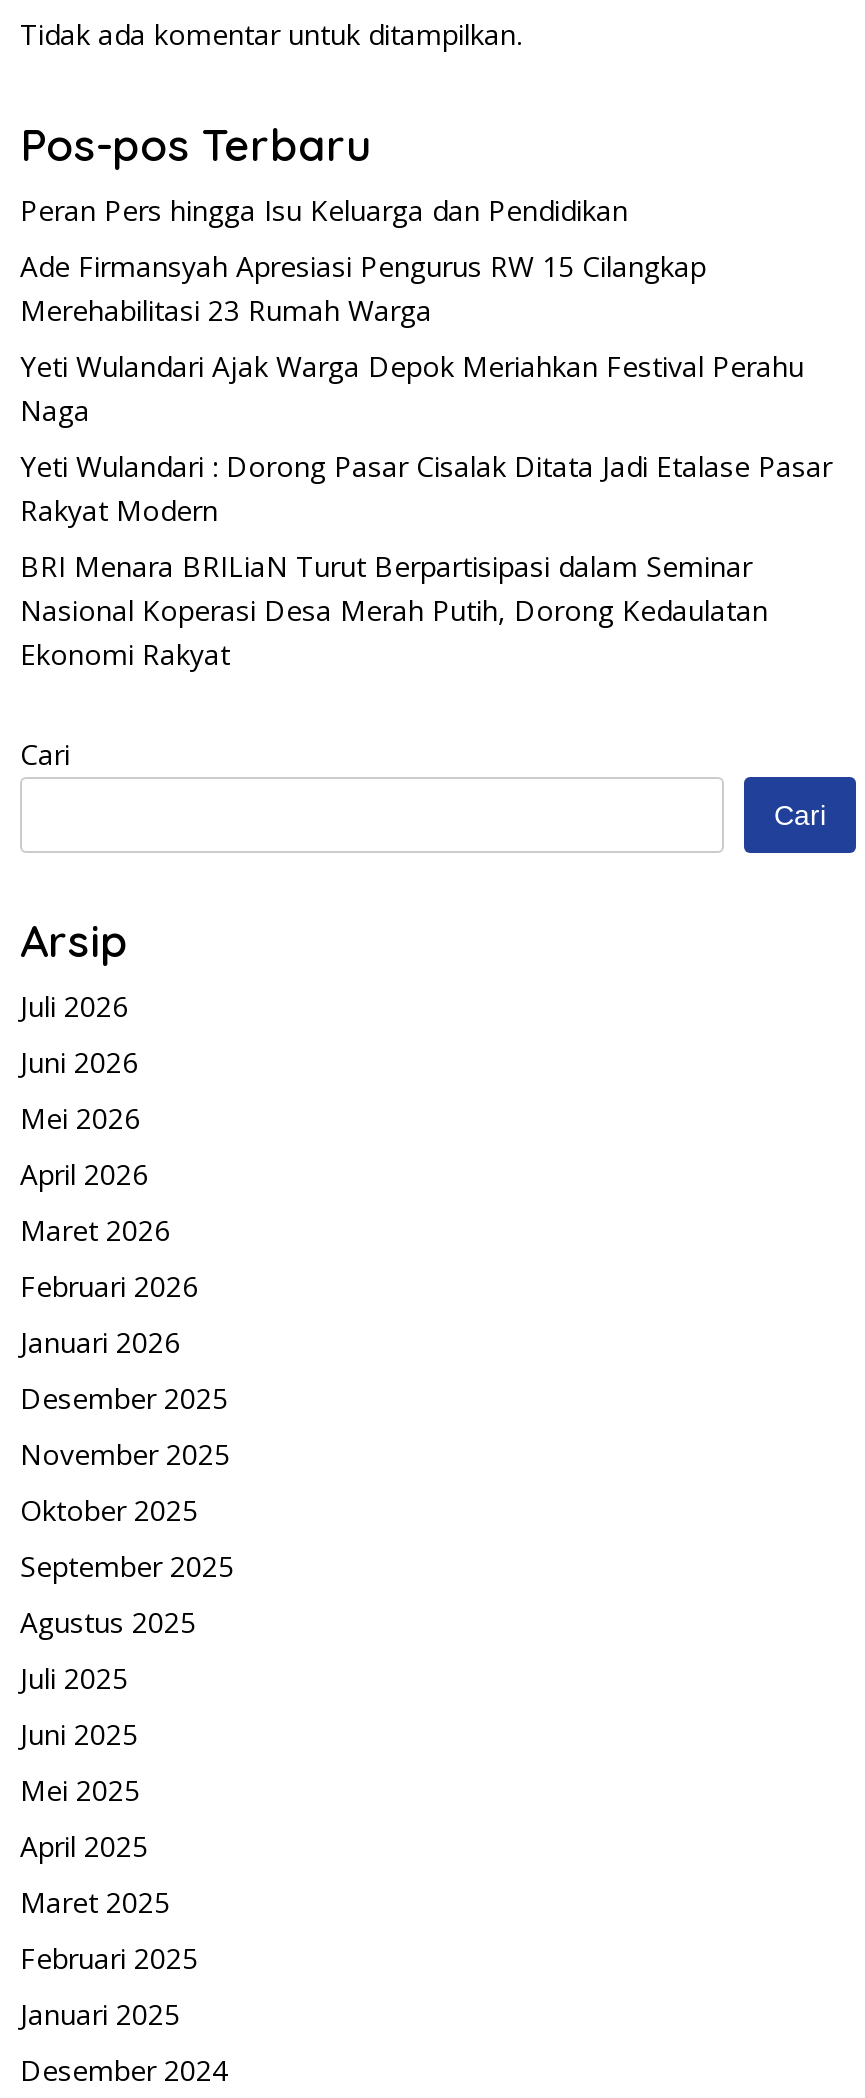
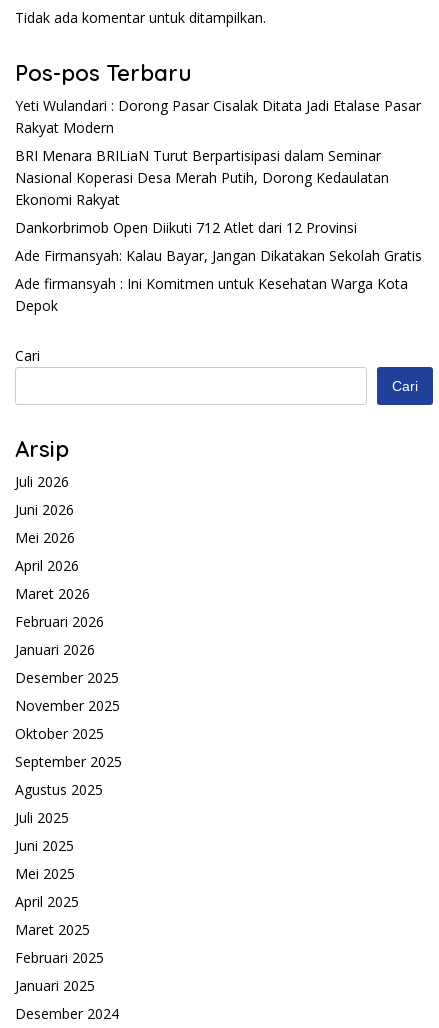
[20,191,804,429] Peran Pers hingga Isu Keluarga dan Pendidikan | Ade Firmansyah Apresiasi Pengurus RW 15 Cilangkap | Merehabilitasi 23 Rumah Warga | Yeti Wulandari Ajak Warga Depok Meriahkan Festival Perahu | Naga -> none
moved [20,447,832,673] -> [15,96,421,209]: Yeti Wulandari : Dorong Pasar Cisalak Ditata Jadi Etalase Pasar | Rakyat Modern | BRI Menara BRILiaN Turut Berpartisipasi dalam Seminar | Nasional Koperasi Desa Merah Putih, Dorong Kedaulatan | Ekonomi Rakyat
none -> [15,218,422,315] Dankorbrimob Open Diikuti 712 Atlet dari 12 Provinsi | Ade Firmansyah: Kalau Bayar, Jangan Dikatakan Sekolah Gratis | Ade firmansyah : Ini Komitmen untuk Kesehatan Warga Kota | Depok

